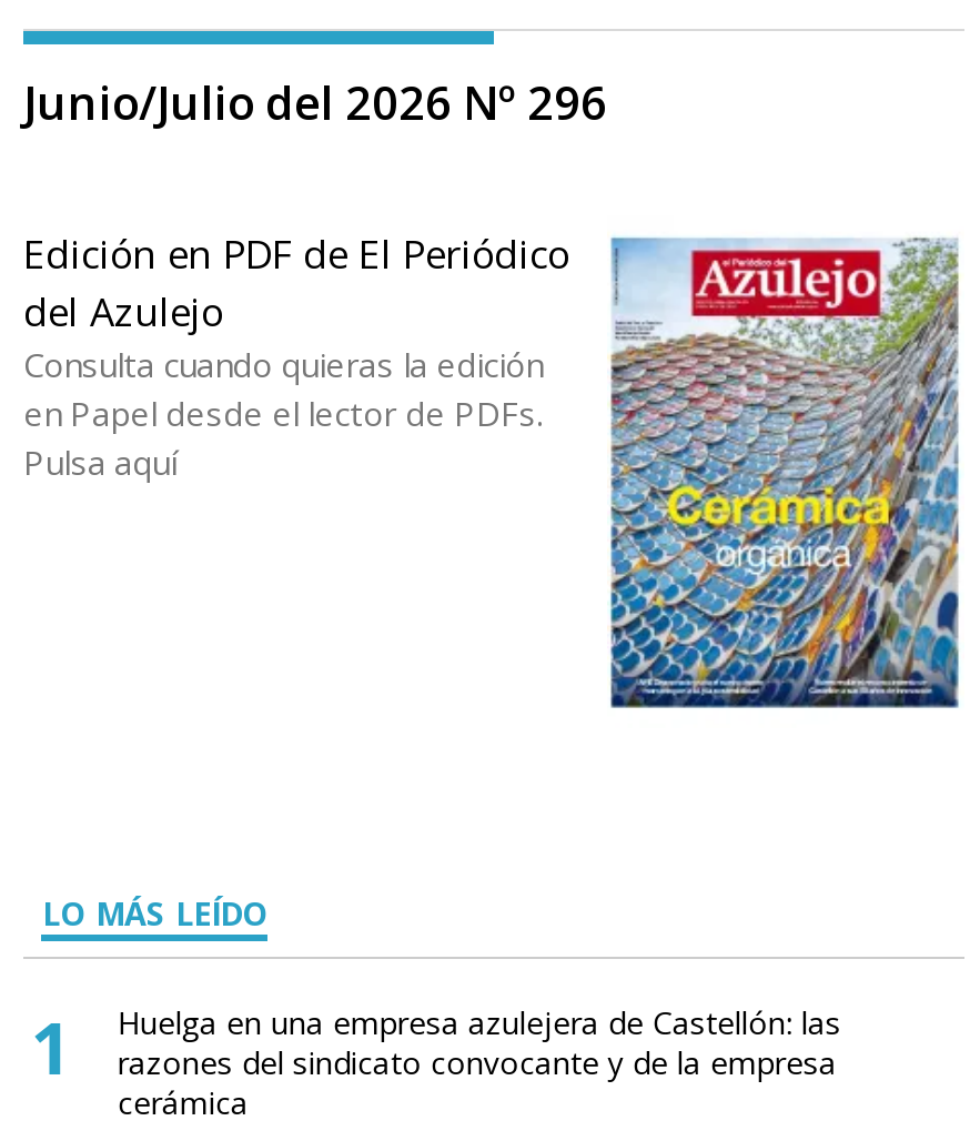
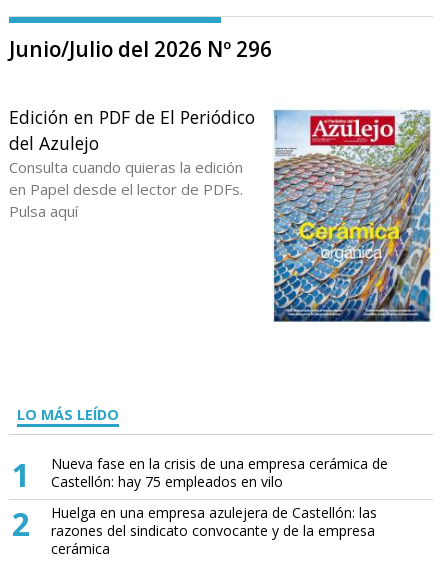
none -> [12,454,388,545] Nueva fase en la crisis de una empresa cerámica de | Castellón: hay 75 empleados en vilo | 2

